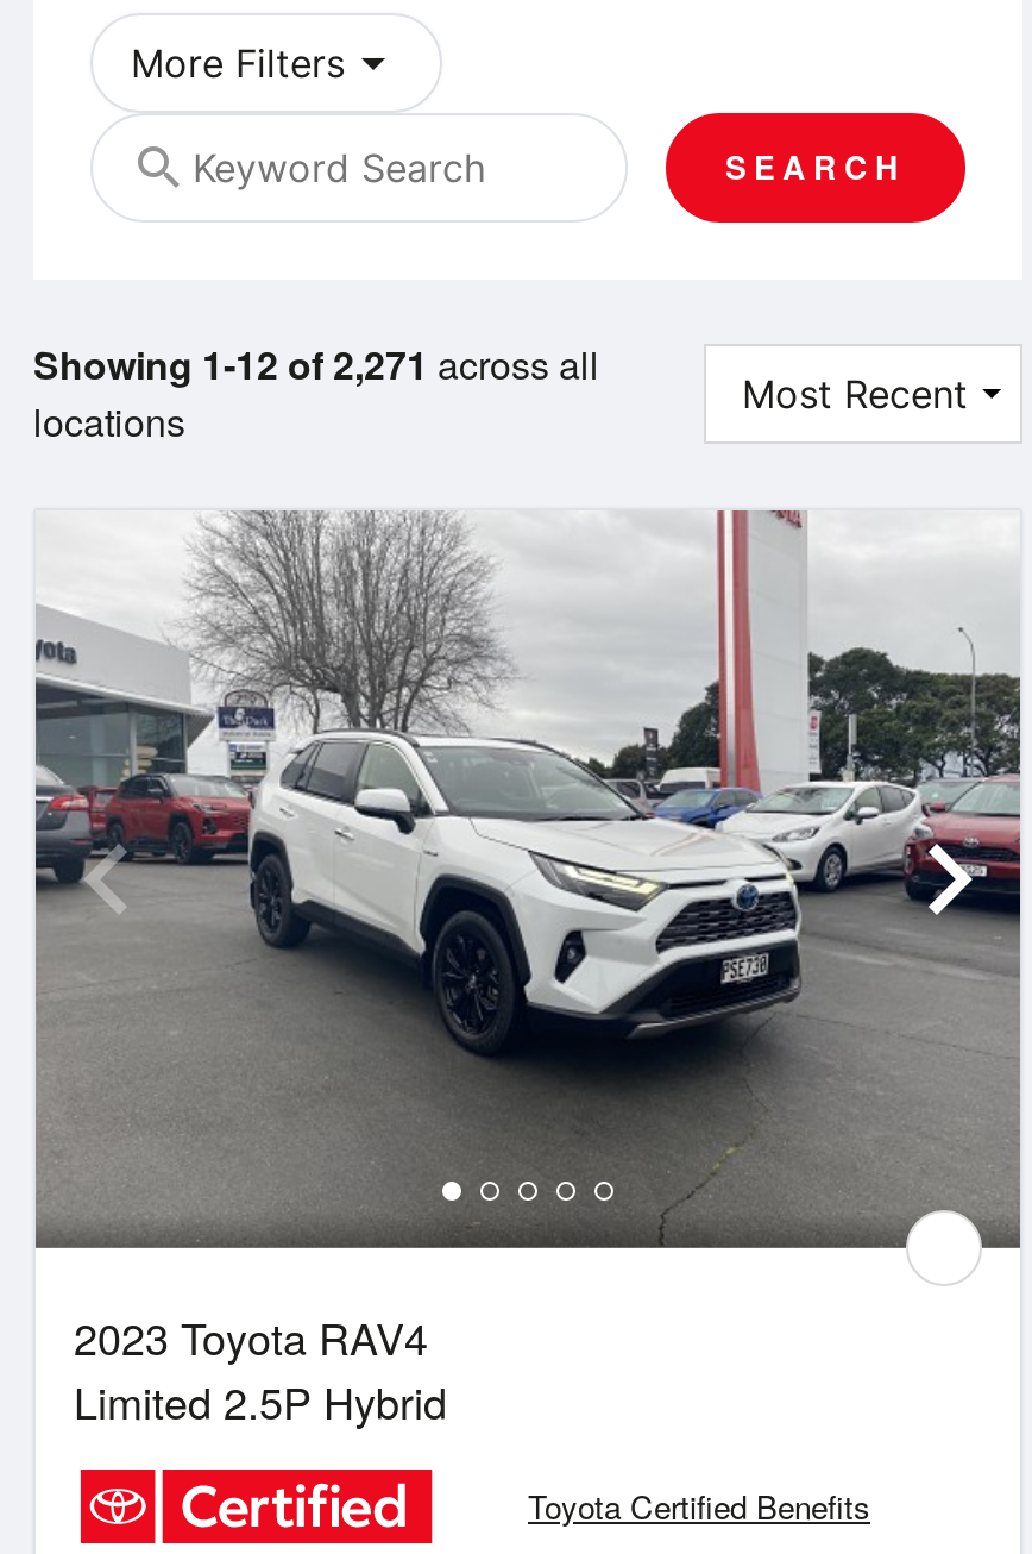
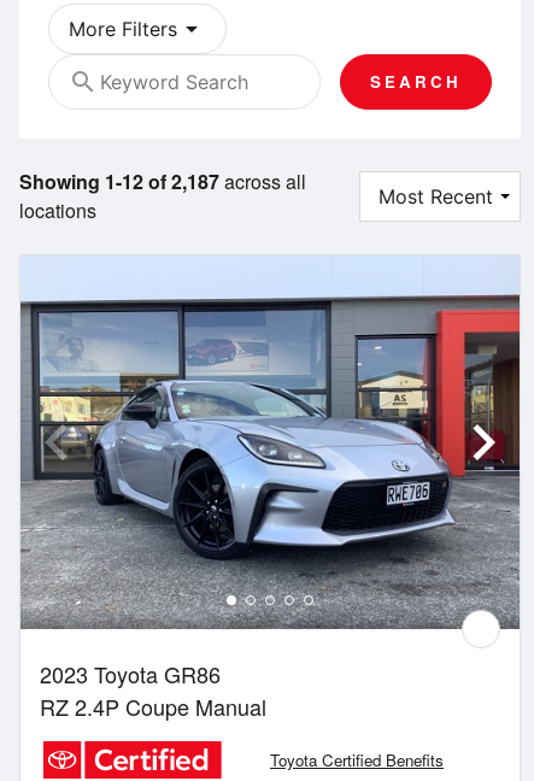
[33,336,599,391] Showing 1-12 of 2,271 across all -> [19,167,306,195] Showing 1-12 of 2,187 across all
[36,508,1020,1432] [image] | 2023 Toyota RAV4 | Limited 2.5P Hybrid -> [20,256,521,722] [image] | 2023 Toyota GR86 | RZ 2.4P Coupe Manual

